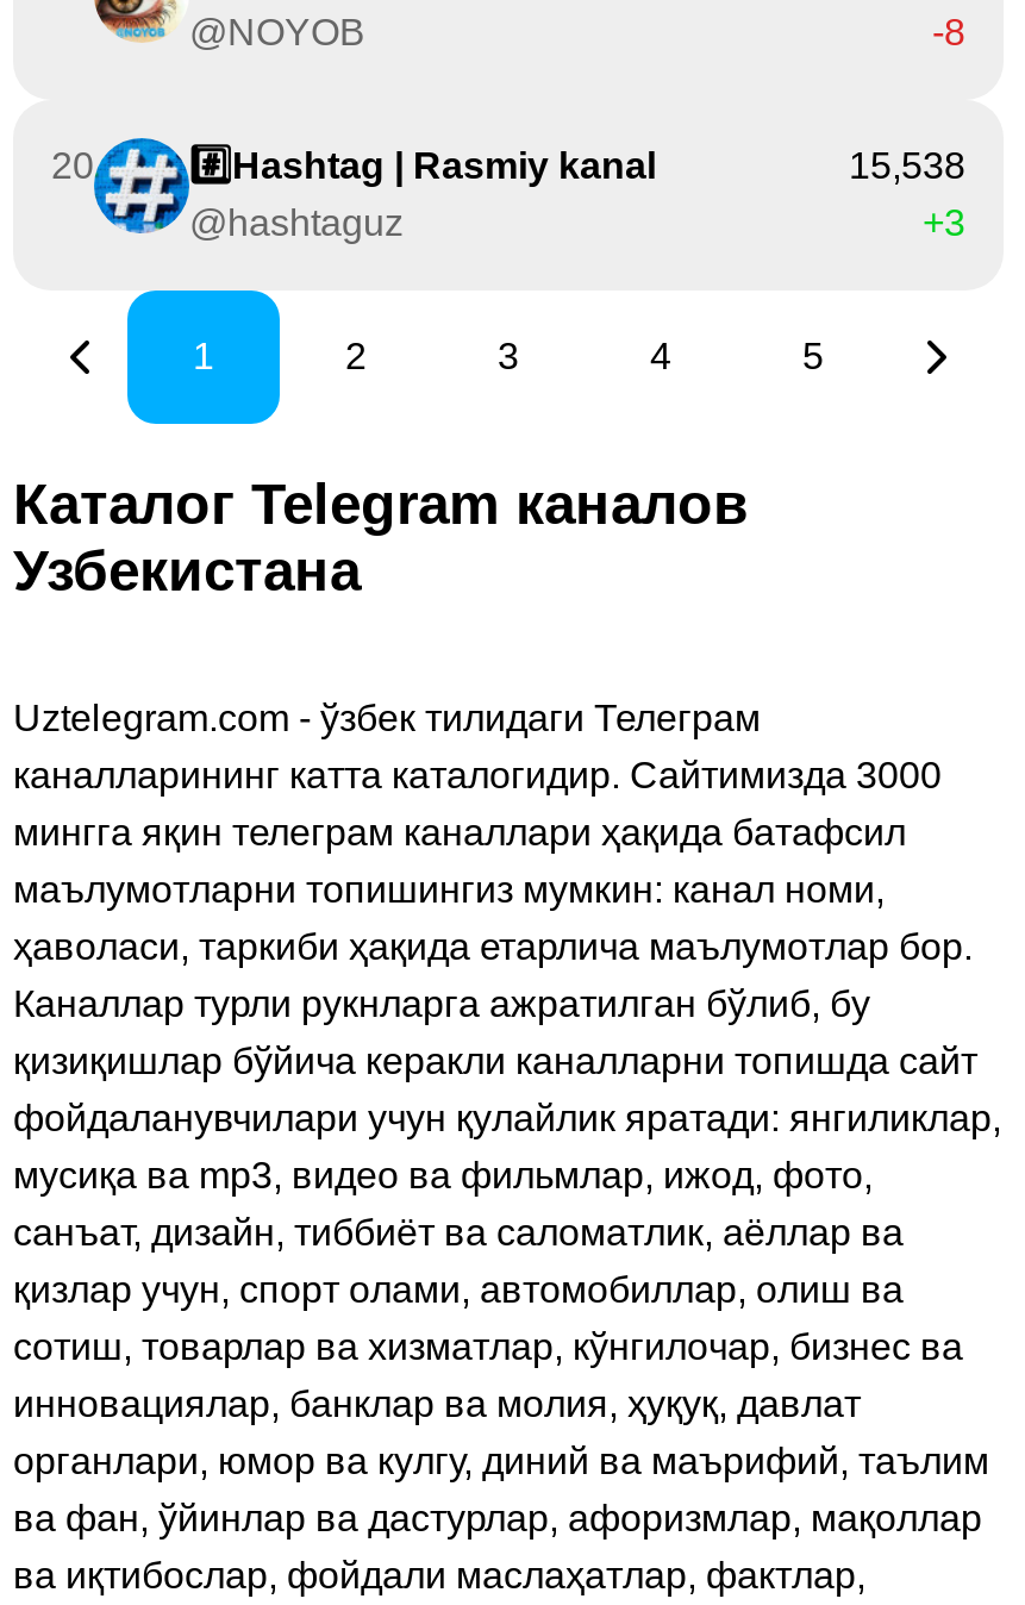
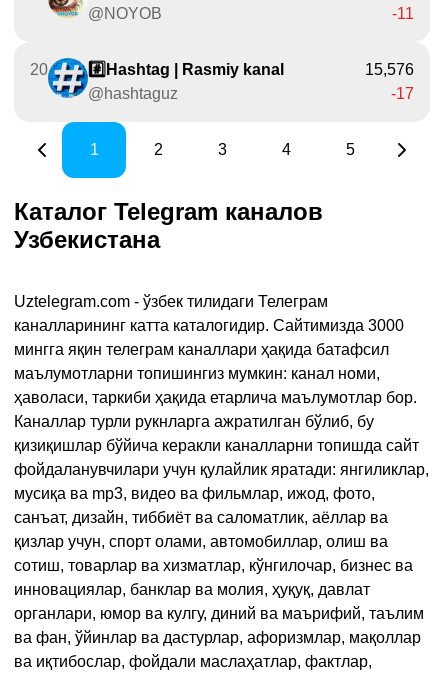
[932,11,965,52] -8 -> [392,5,414,22] -11
[849,145,965,185] 15,538 -> [365,61,414,78] 15,576
[923,202,965,242] +3 -> [391,85,414,102] -17

